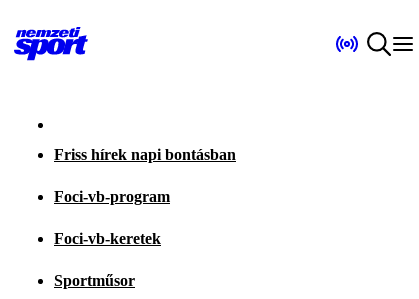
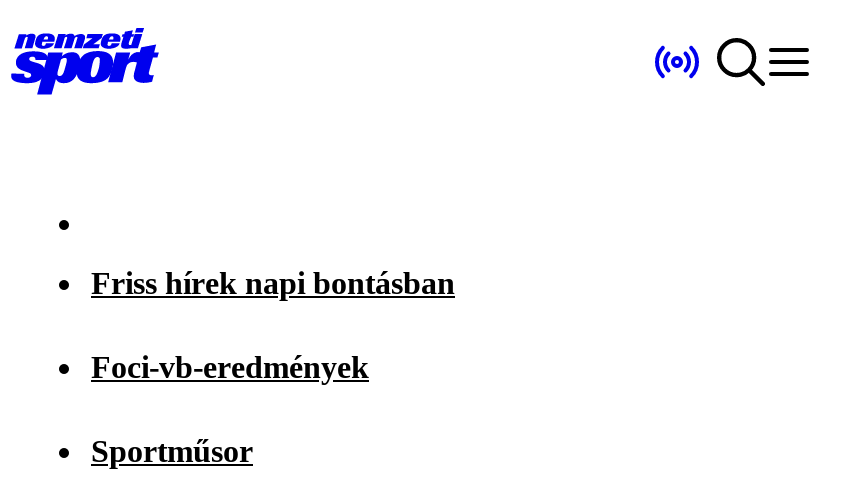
[54,188,170,247] Foci-vb-program | Foci-vb-keretek -> [91,350,369,384] Foci-vb-eredmények

